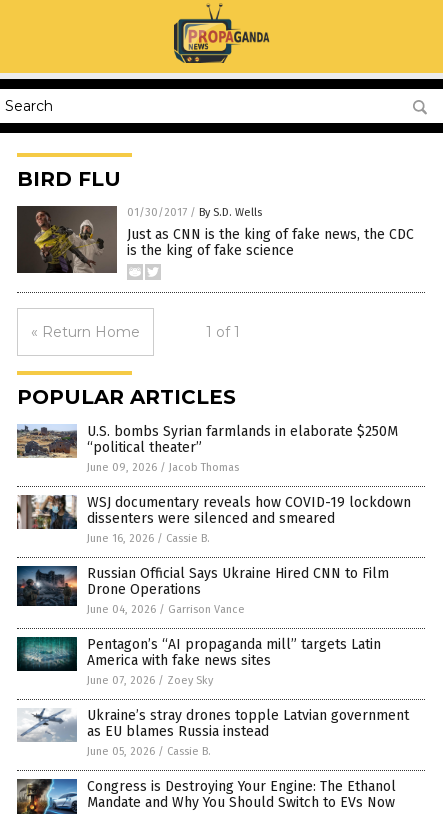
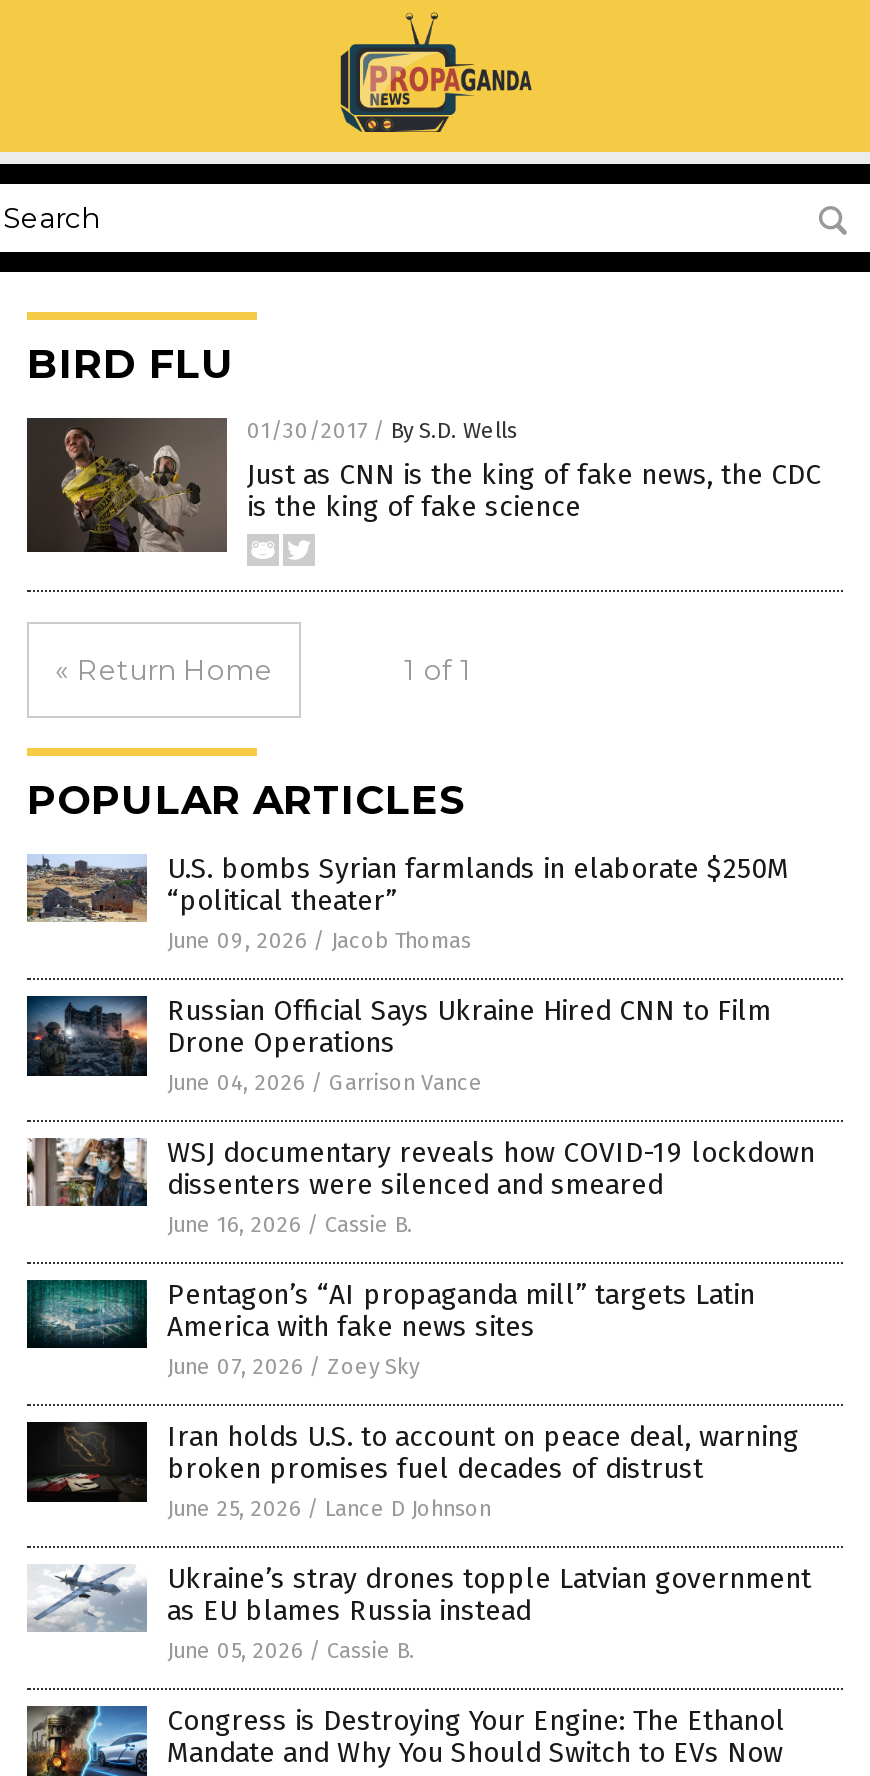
moved [16,565,389,616] -> [25,994,771,1096]: [image] | Russian Official Says Ukraine Hired CNN to Film | Drone Operations | June 04, 2026 / Garrison Vance
none -> [25,1420,799,1522] [image] | Iran holds U.S. to account on peace deal, warning | broken promises fuel decades of distrust | June 25, 2026 / Lance D Johnson

